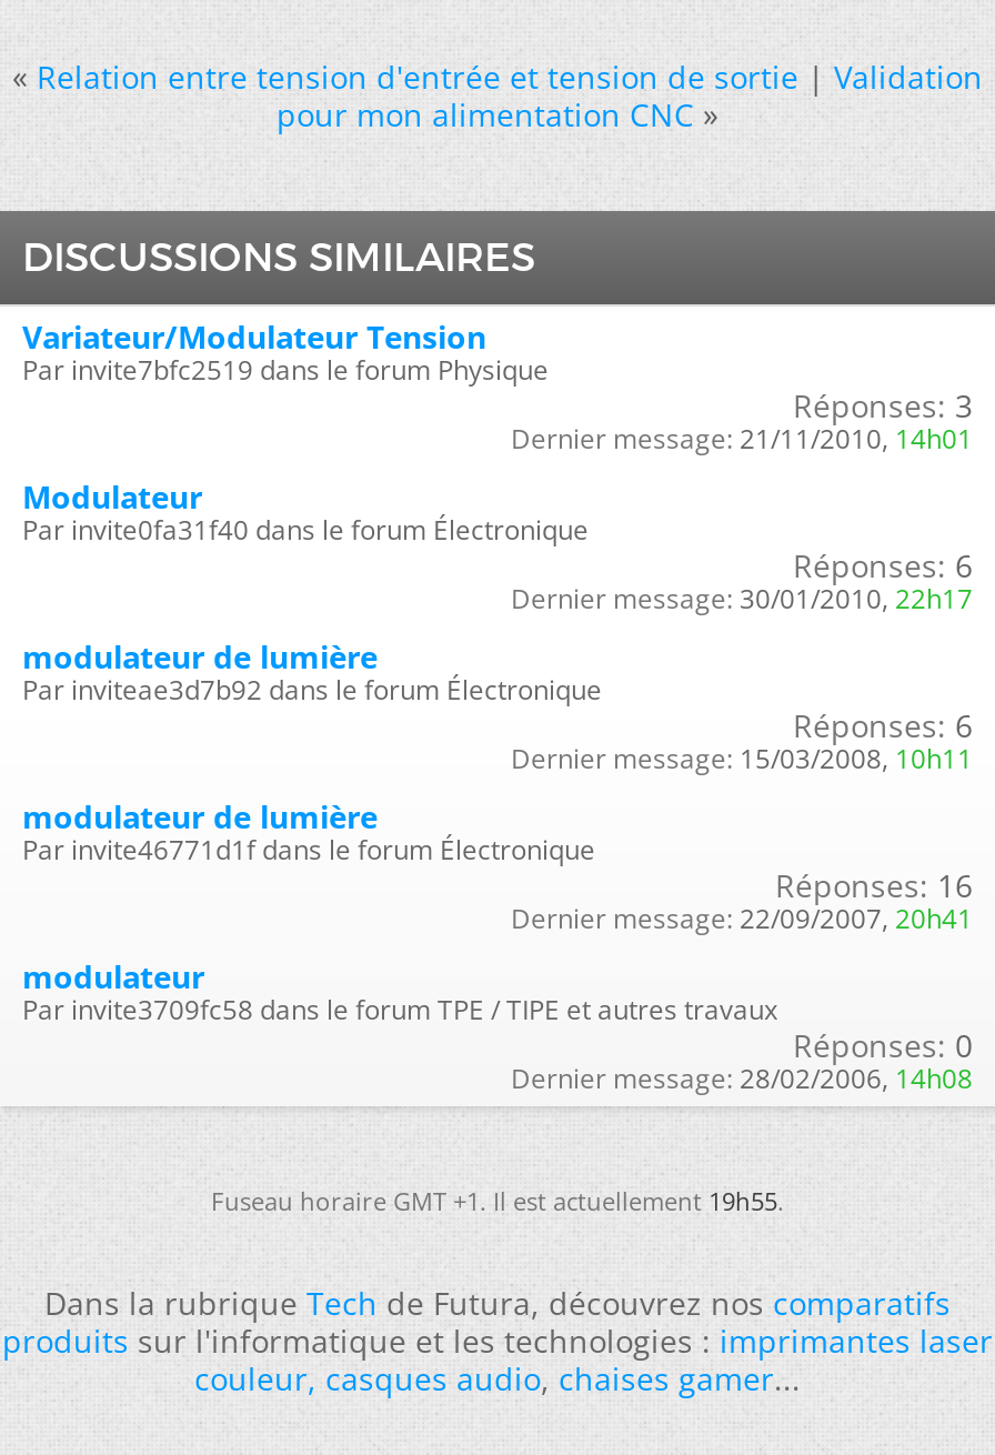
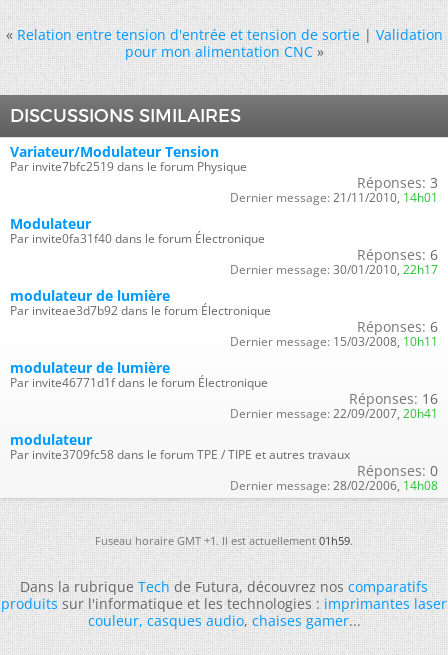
[211,1184,784,1217] Fuseau horaire GMT +1. Il est actuellement 19h55. -> [95,533,353,548] Fuseau horaire GMT +1. Il est actuellement 01h59.

